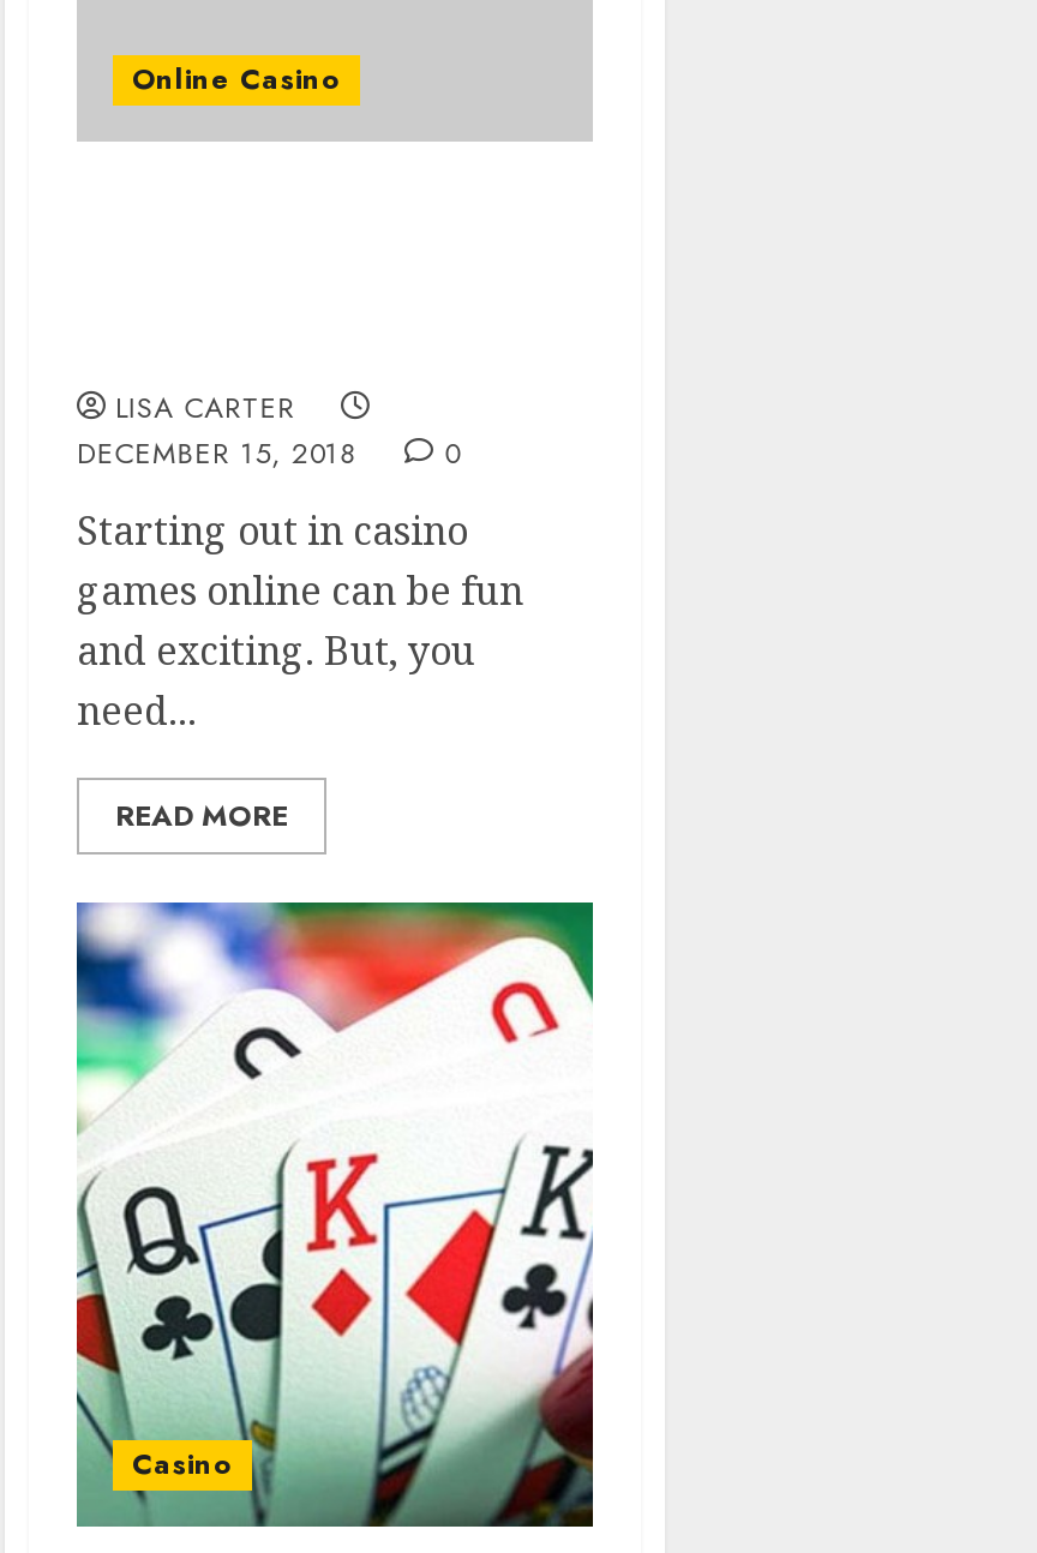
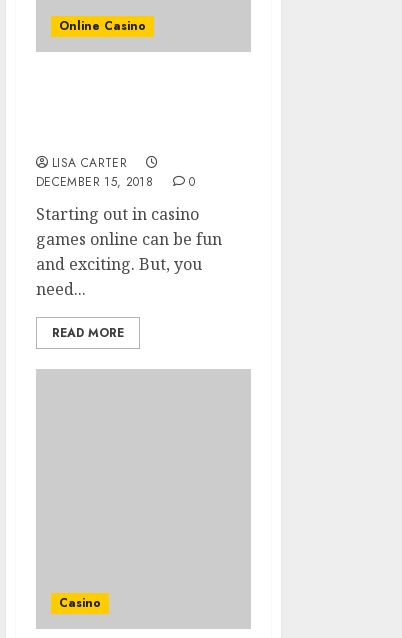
[74,900,595,1529] [image] -> none

